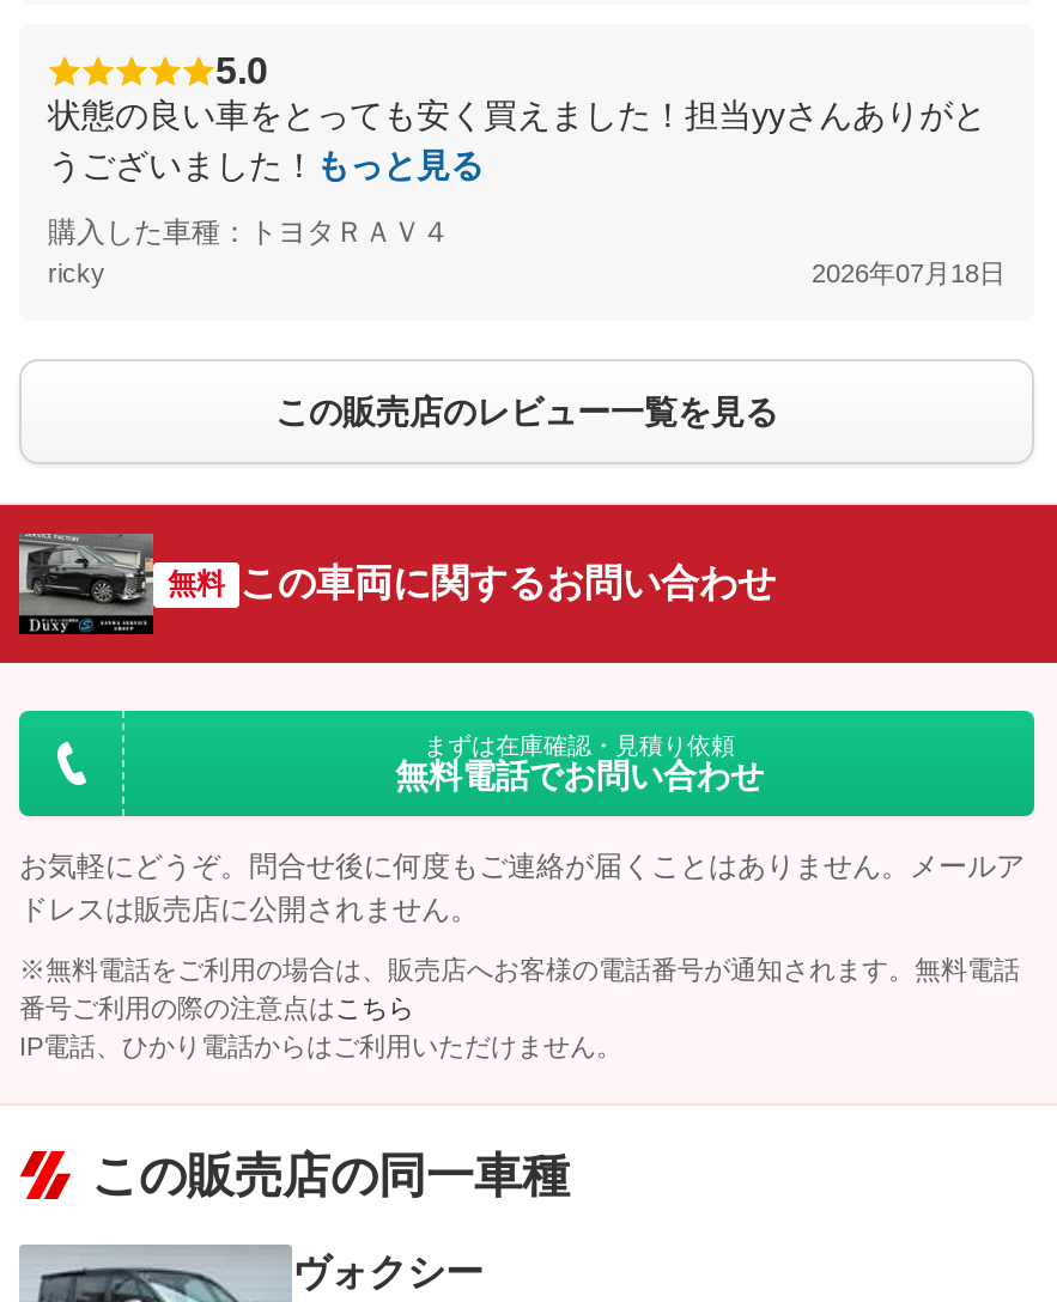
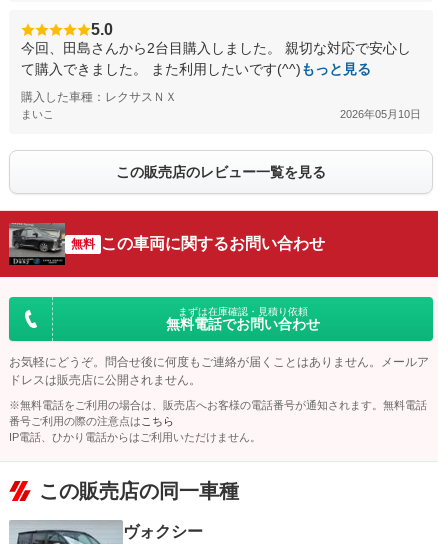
[48,96,986,184] 状態の良い車をとっても安く買えました！担当yyさんありがと | うございました！もっと見る -> [21,40,411,77] 今回、田島さんから2台目購入しました。 親切な対応で安心し | て購入できました。 また利用したいです(^^)もっと見る
[48,215,1006,287] 購入した車種：トヨタＲＡＶ４ | ricky | 2026年07月18日 -> [21,90,421,120] 購入した車種：レクサスＮＸ | まいこ | 2026年05月10日

